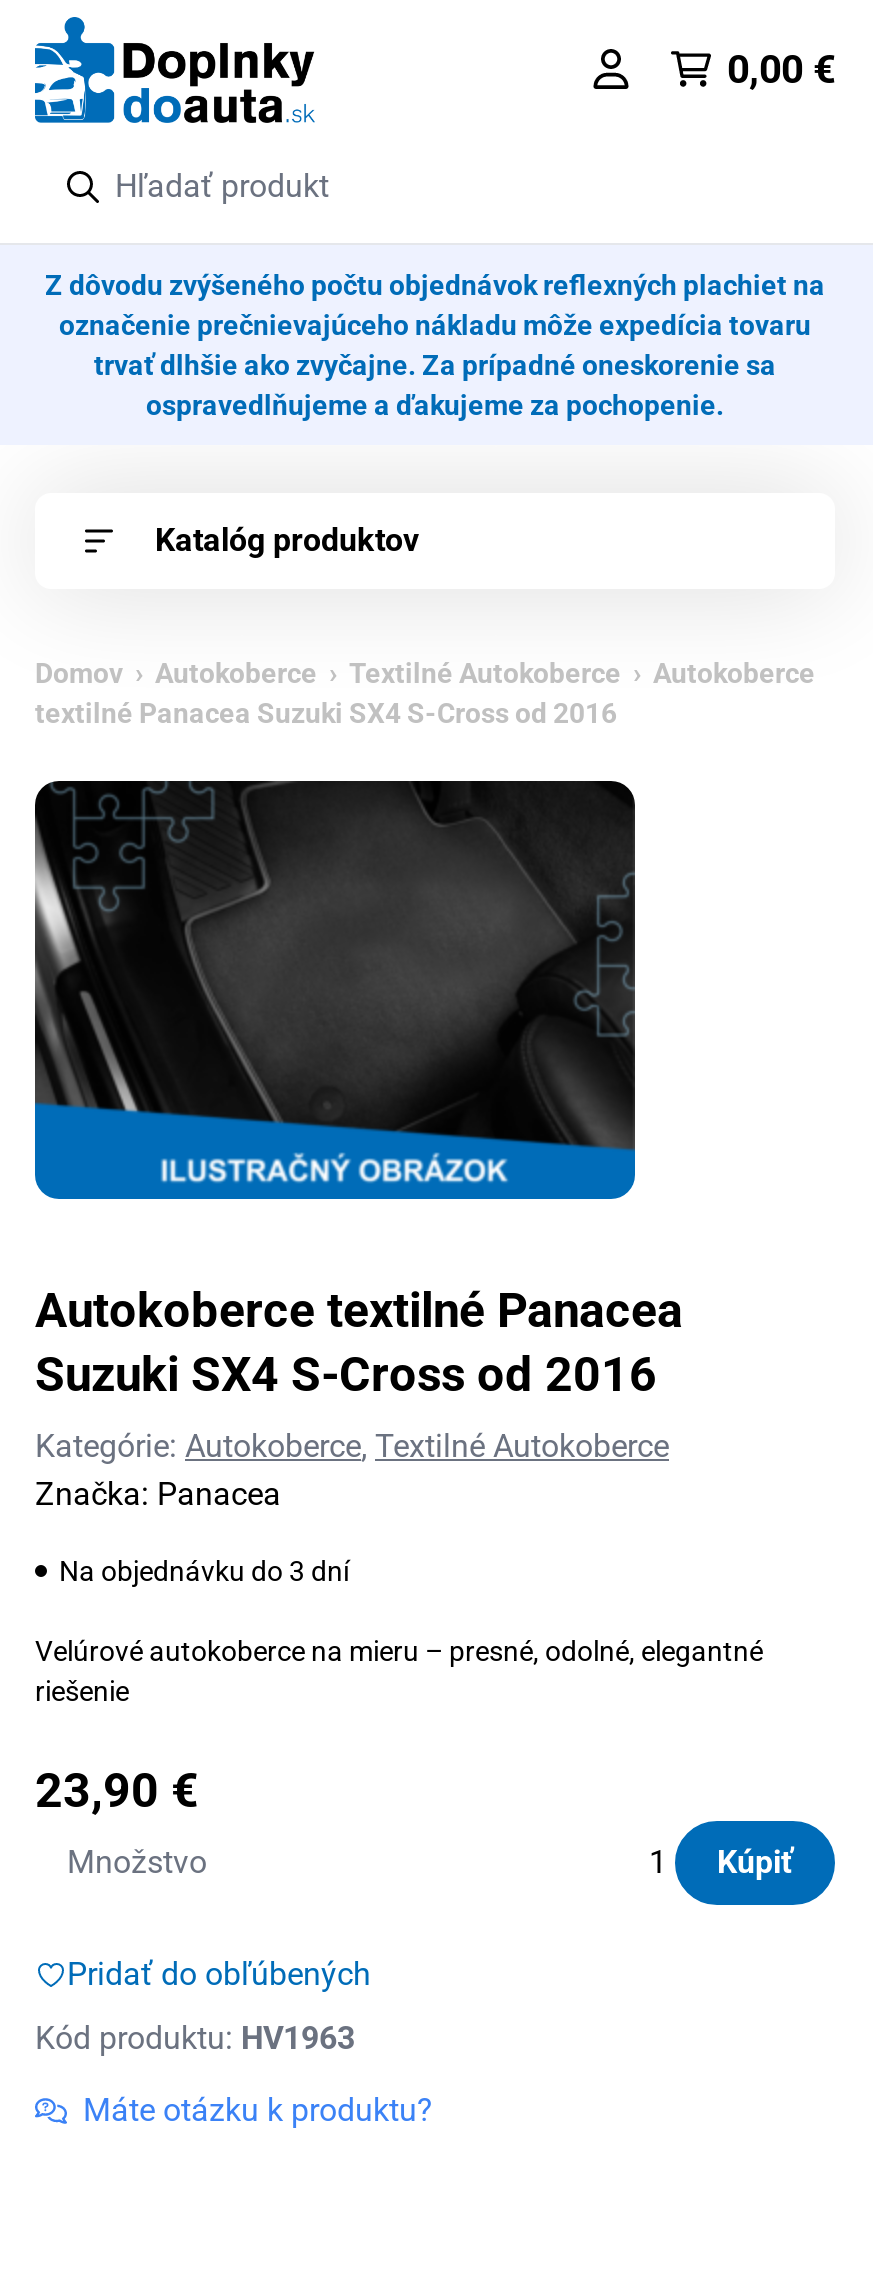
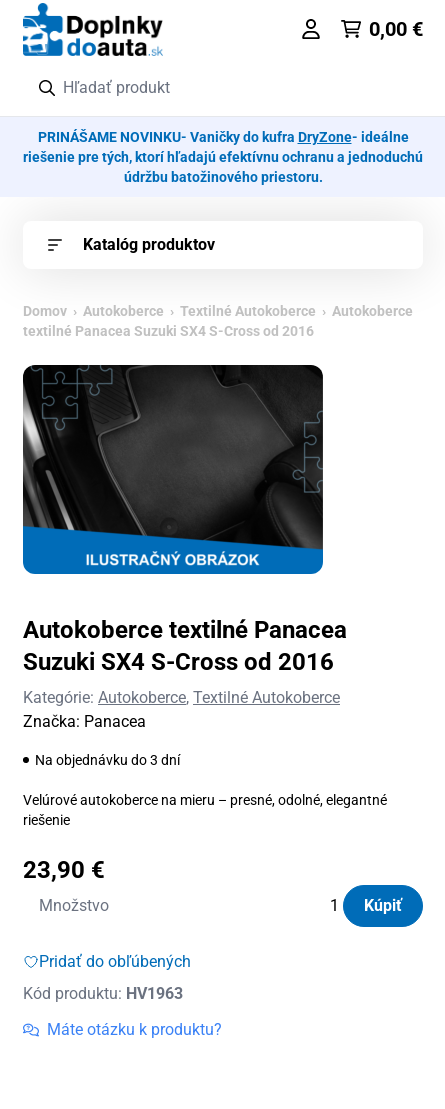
[45,268,825,420] Z dôvodu zvýšeného počtu objednávok reflexných plachiet na | označenie prečnievajúceho nákladu môže expedícia tovaru | trvať dlhšie ako zvyčajne. Za prípadné oneskorenie sa | ospravedlňujeme a ďakujeme za pochopenie. -> [23,129,423,185] PRINÁŠAME NOVINKU- Vaničky do kufra DryZone- ideálne | riešenie pre tých, ktorí hľadajú efektívnu ochranu a jednoduchú | údržbu batožinového priestoru.

